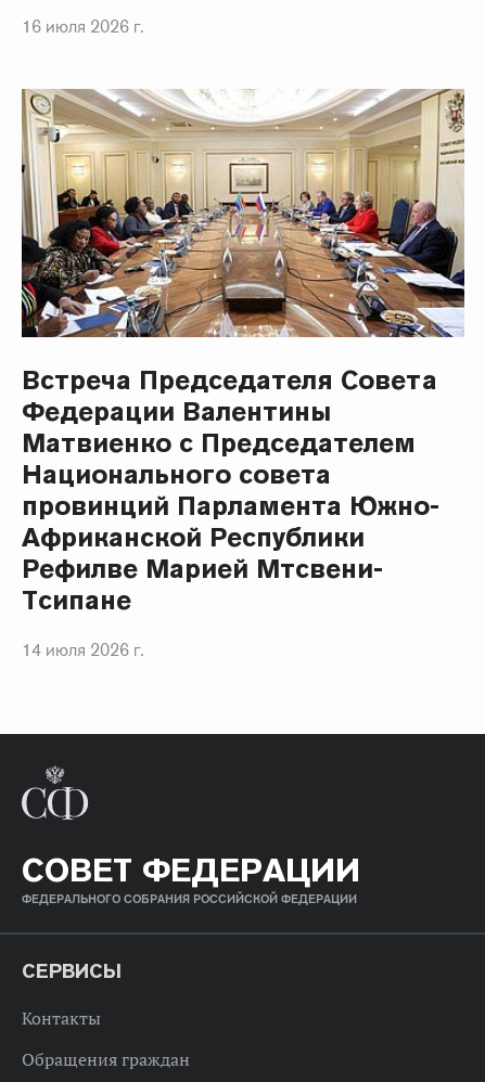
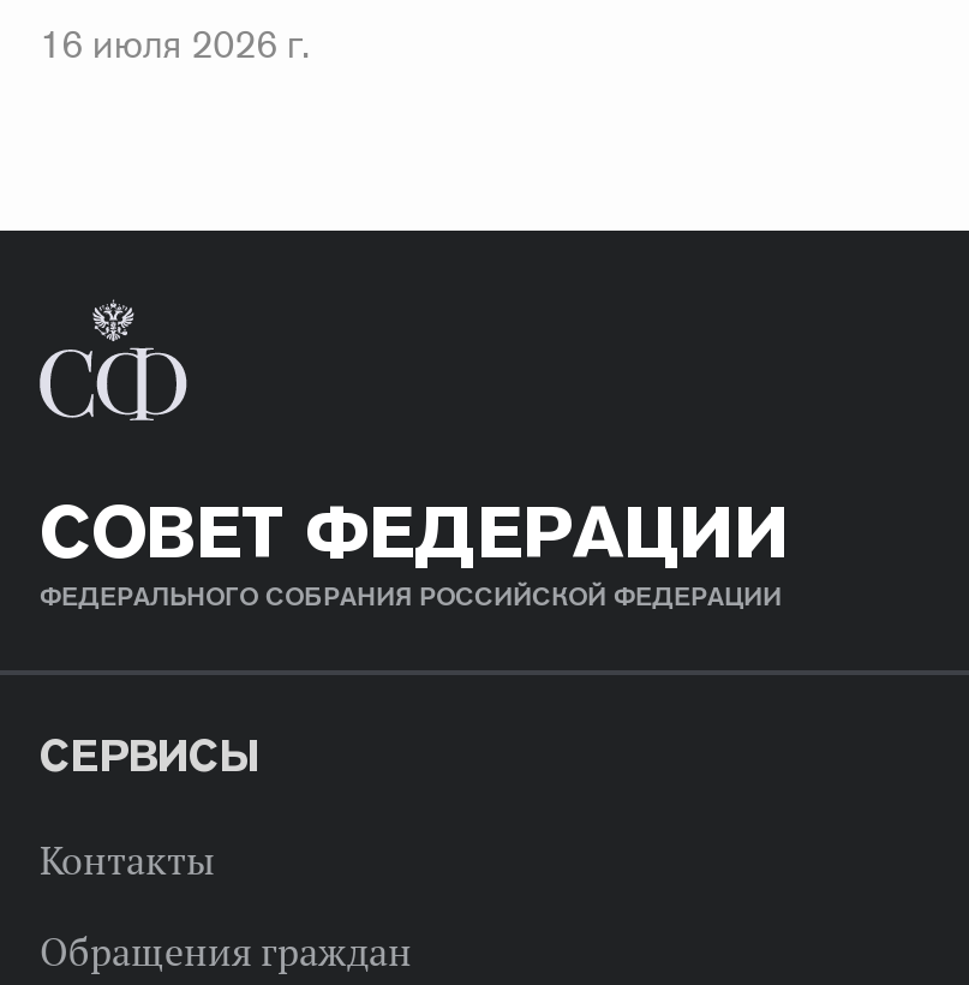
[21,88,465,661] [image] | Встреча Председателя Совета | Федерации Валентины | Матвиенко с Председателем | Национального совета | провинций Парламента Южно- | Африканской Республики | Рефилве Марией Мтсвени- | Тсипане | 14 июля 2026 г. -> none

